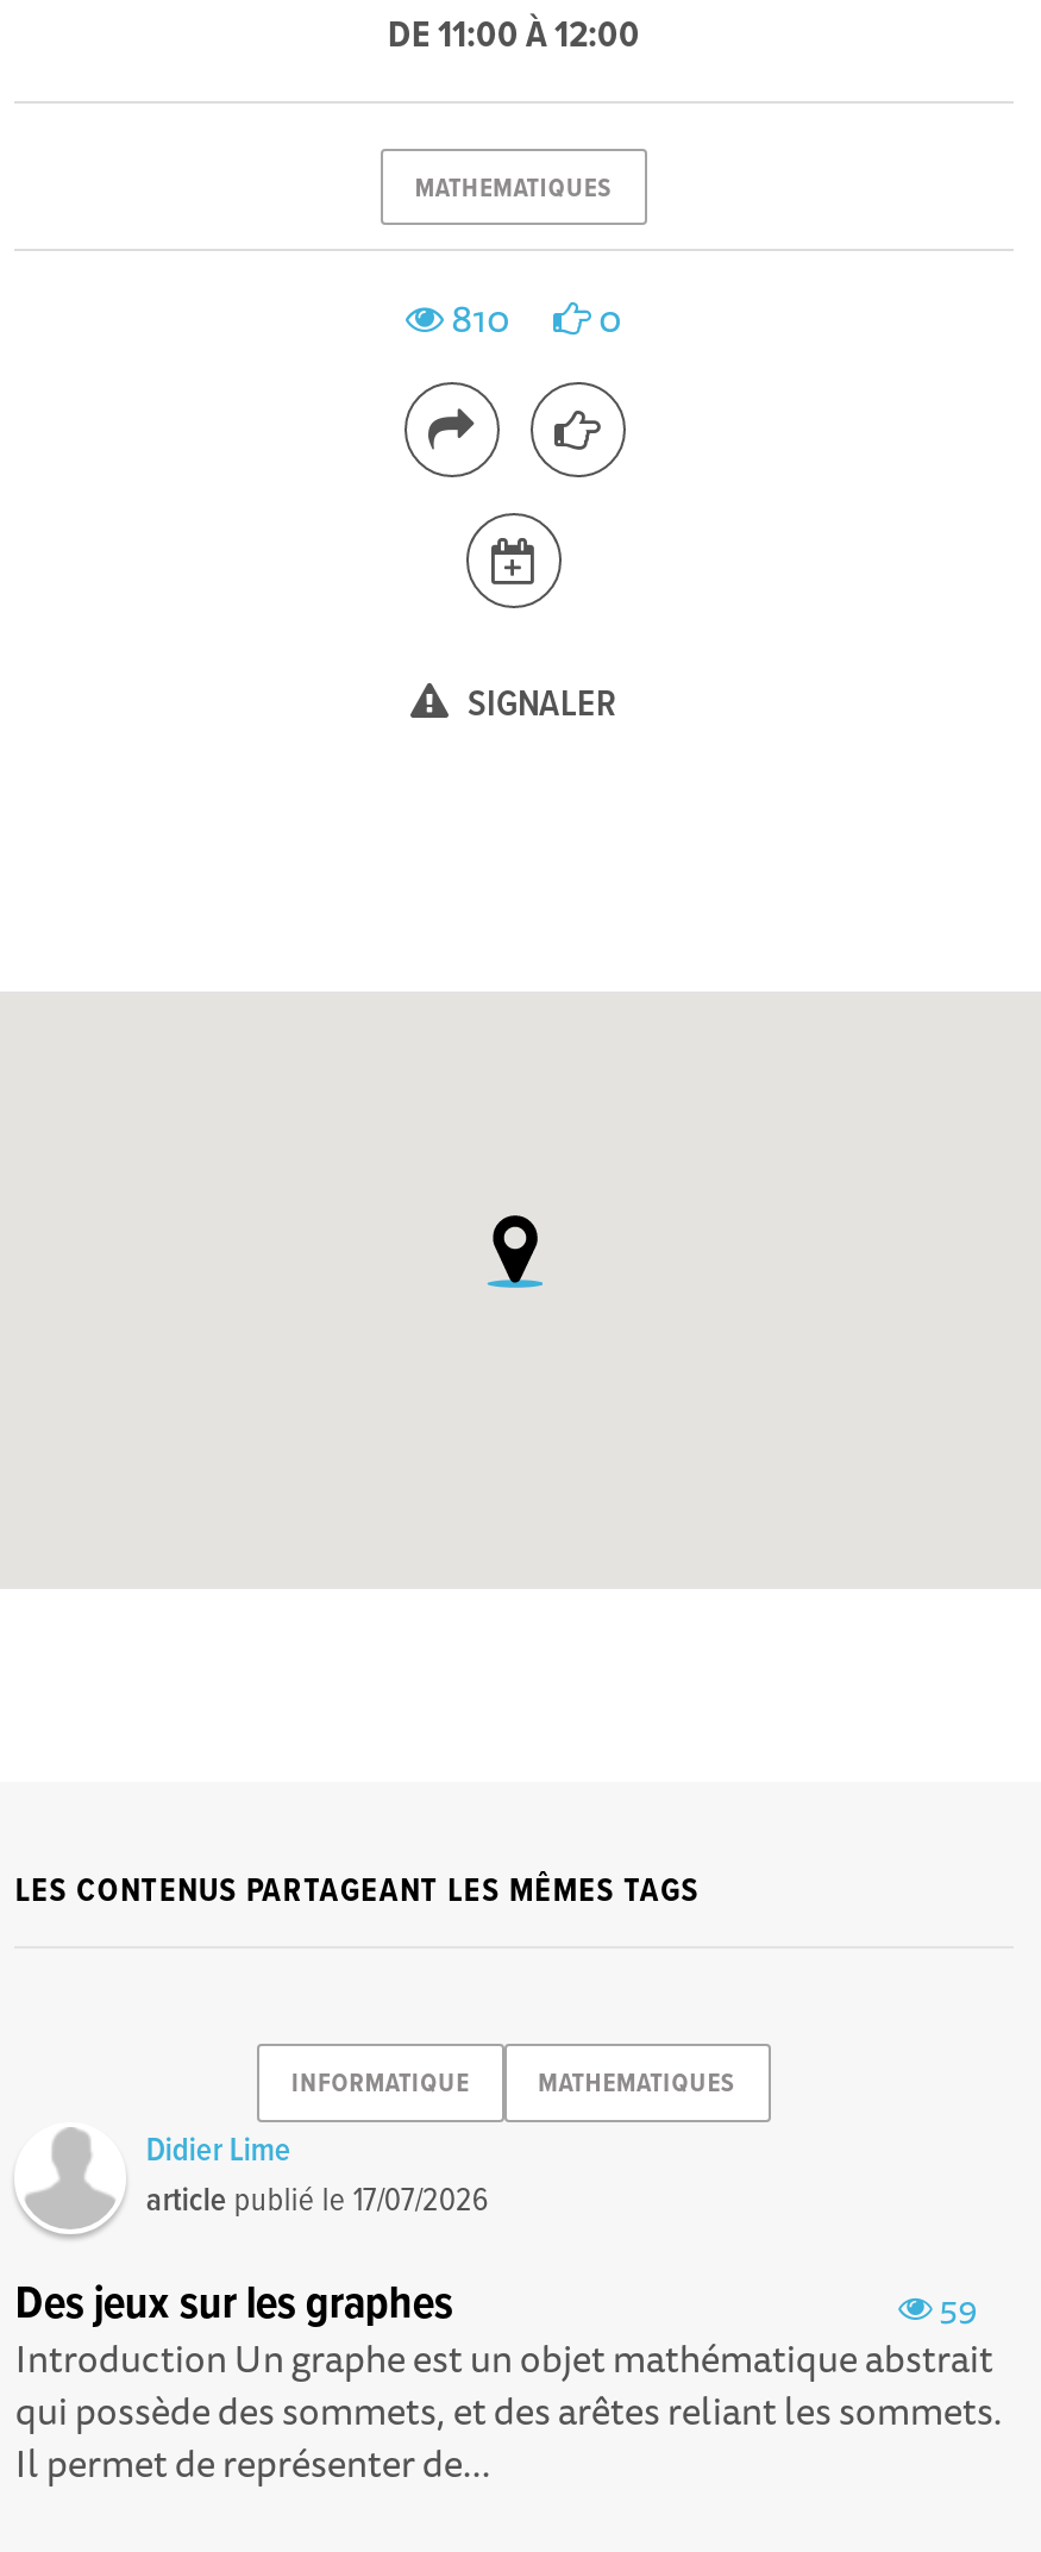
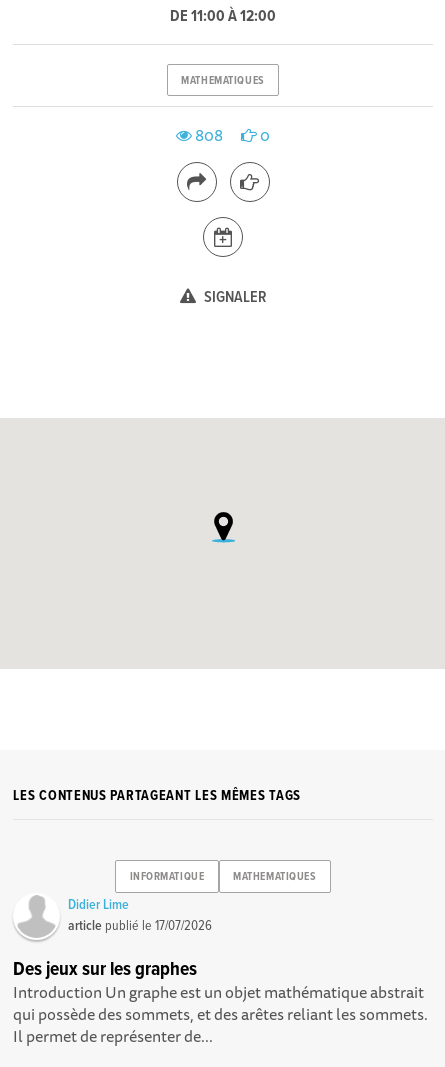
[444,287,622,349] 810 0 -> [192,122,270,148] 808 0
[932,2278,977,2333] 59 -> none

